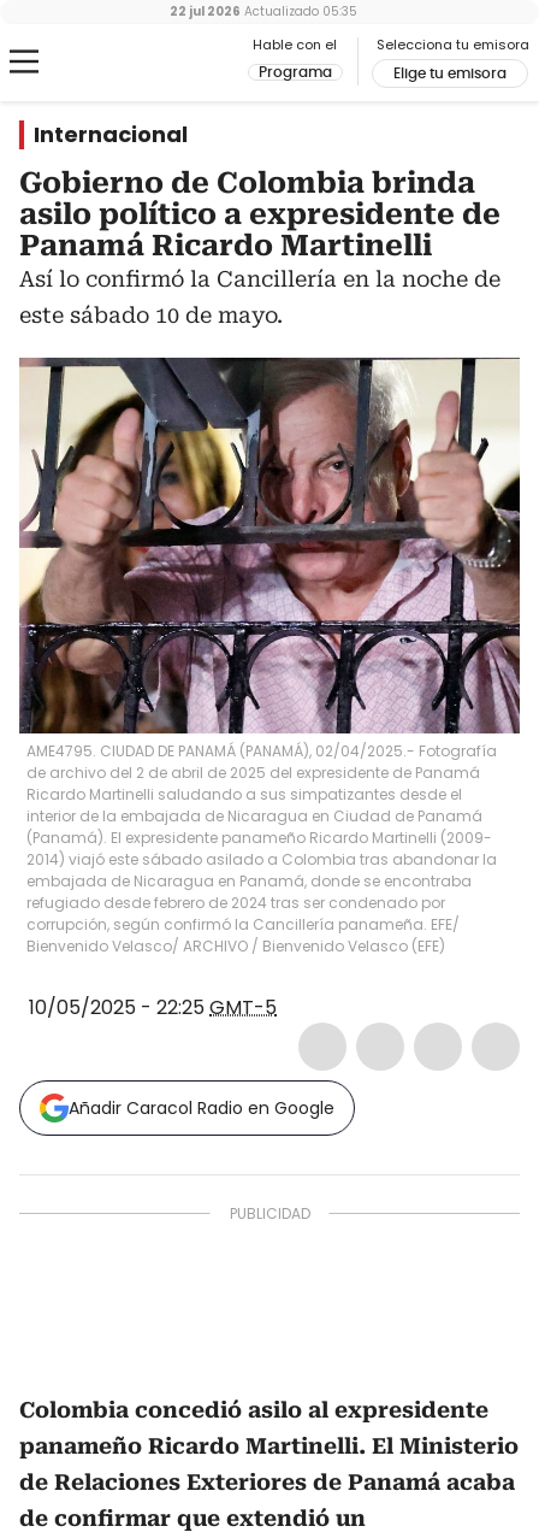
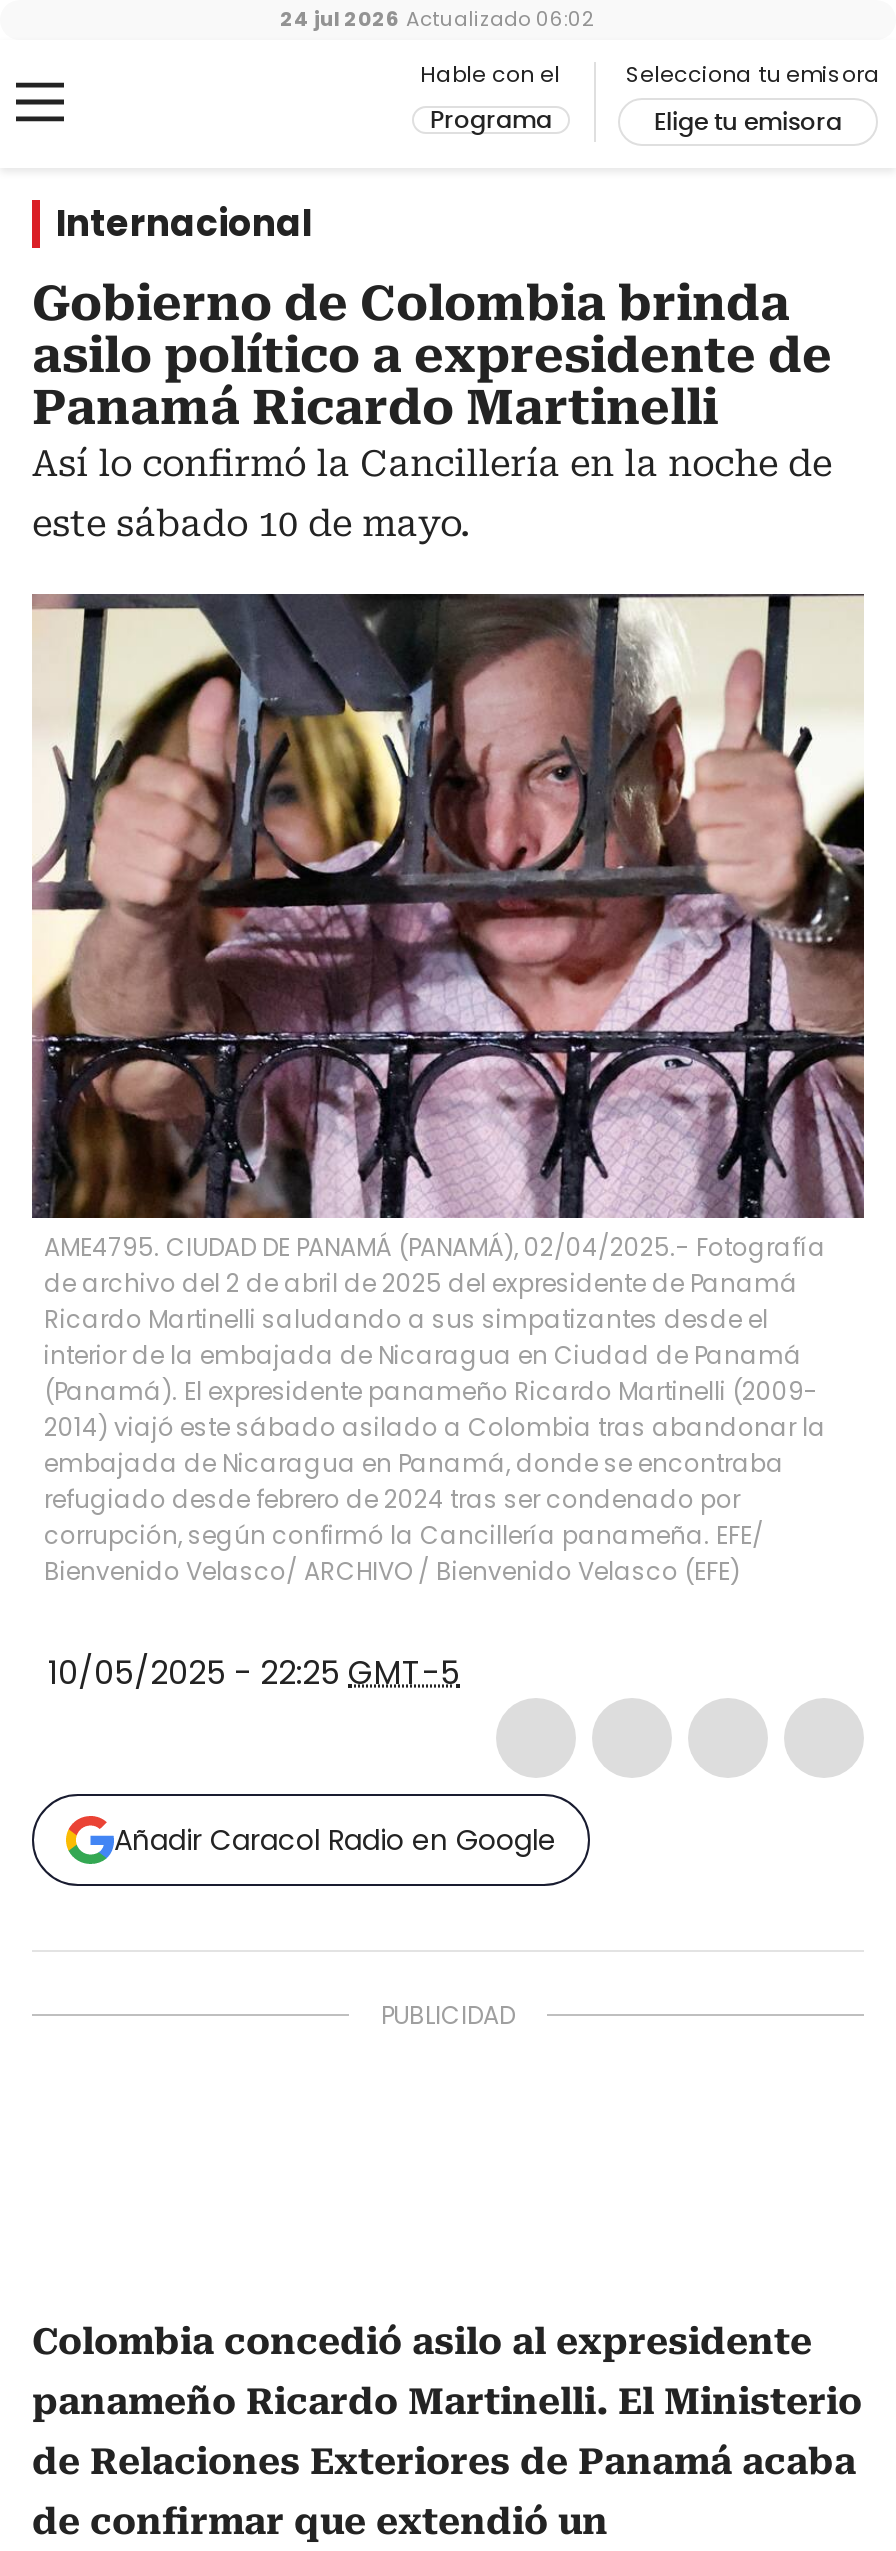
[170,2,357,20] 22 jul 2026 Actualizado 05:35 -> [280,4,596,34] 24 jul 2026 Actualizado 06:02

